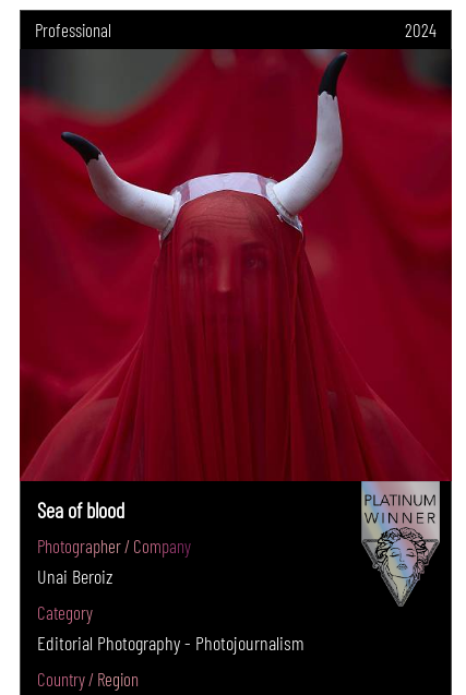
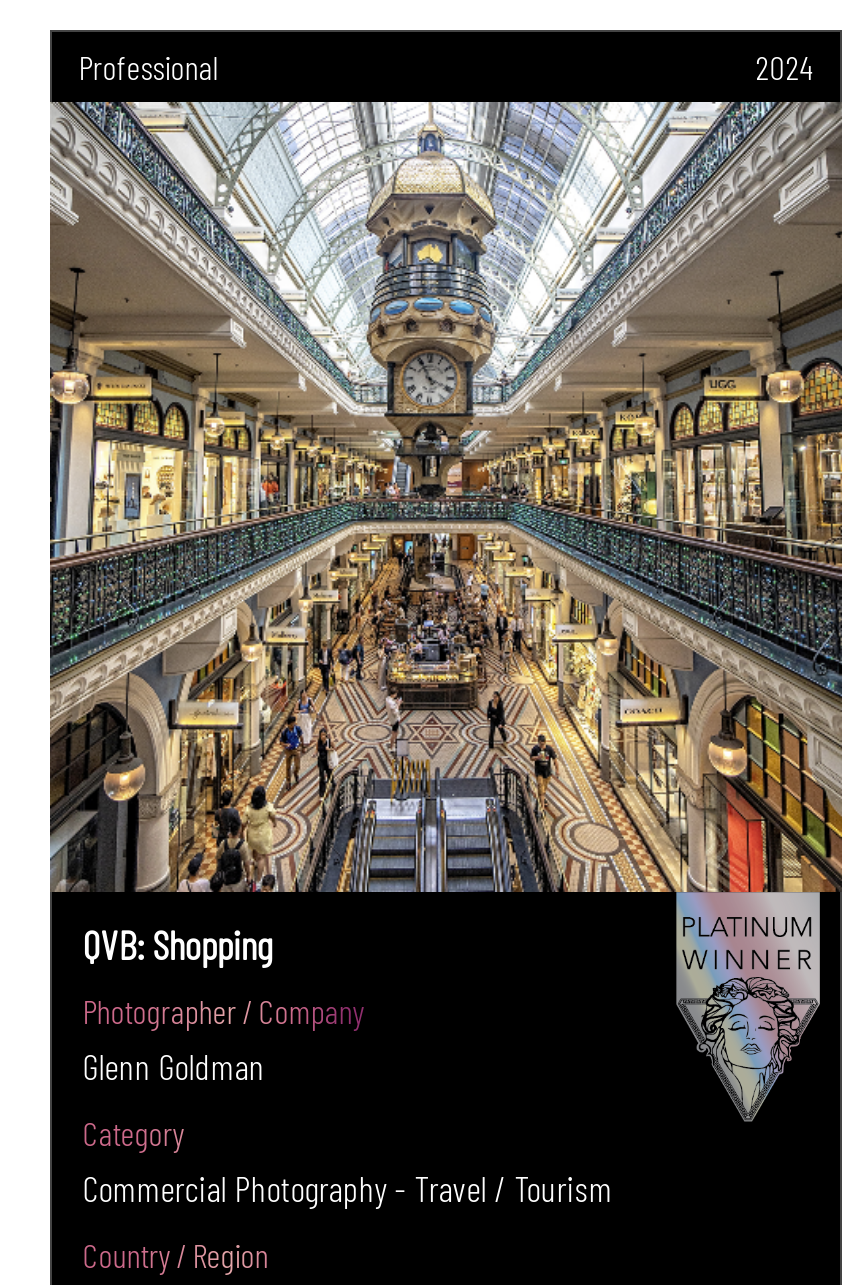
[19,49,453,523] [image] | Sea of blood -> [48,99,844,969] [image] | QVB: Shopping
[37,564,113,588] Unai Beroiz -> [82,1045,264,1089] Glenn Goldman
[37,631,305,655] Editorial Photography - Photojournalism -> [82,1167,612,1211] Commercial Photography - Travel / Tourism

